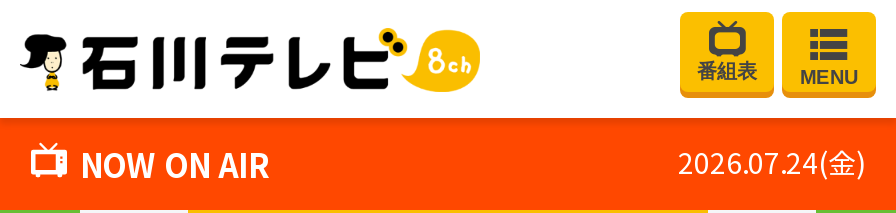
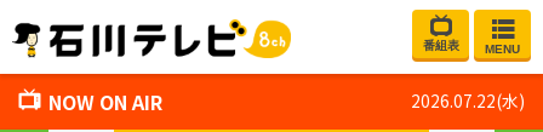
[678,142,866,182] 2026.07.24(金) -> [411,88,525,113] 2026.07.22(水)

